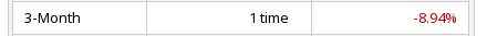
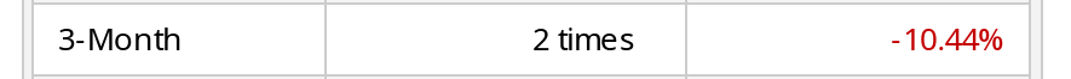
[249,8,457,27] 1 time | -8.94% -> [533,17,1005,60] 2 times | -10.44%

